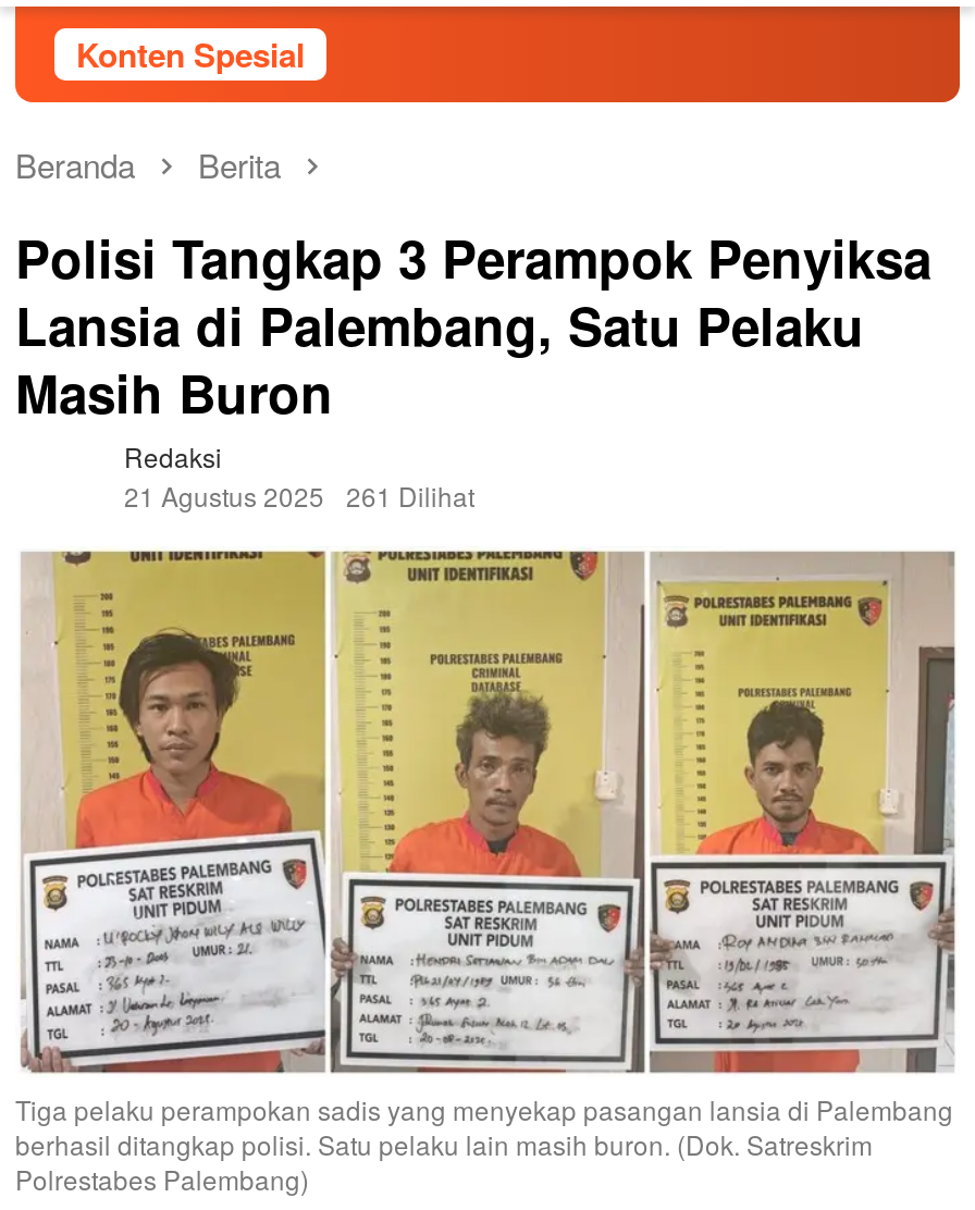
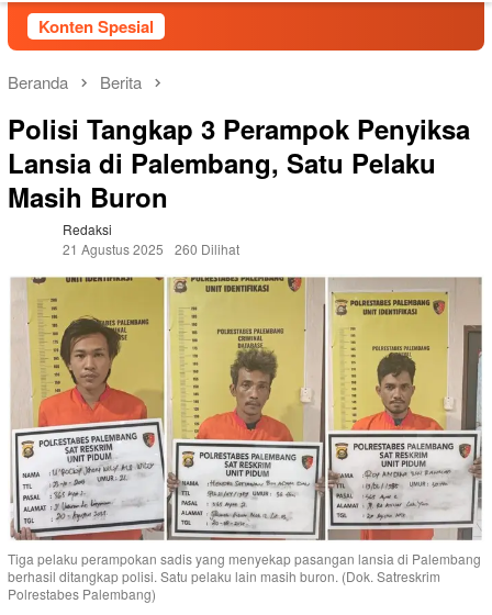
[124,477,474,514] 21 Agustus 2025 261 Dilihat -> [63,240,239,258] 21 Agustus 2025 260 Dilihat

